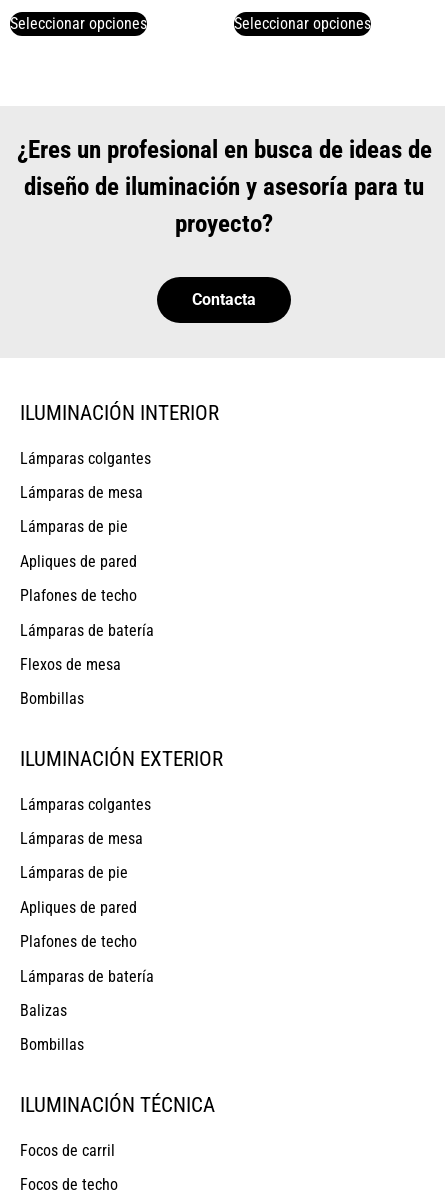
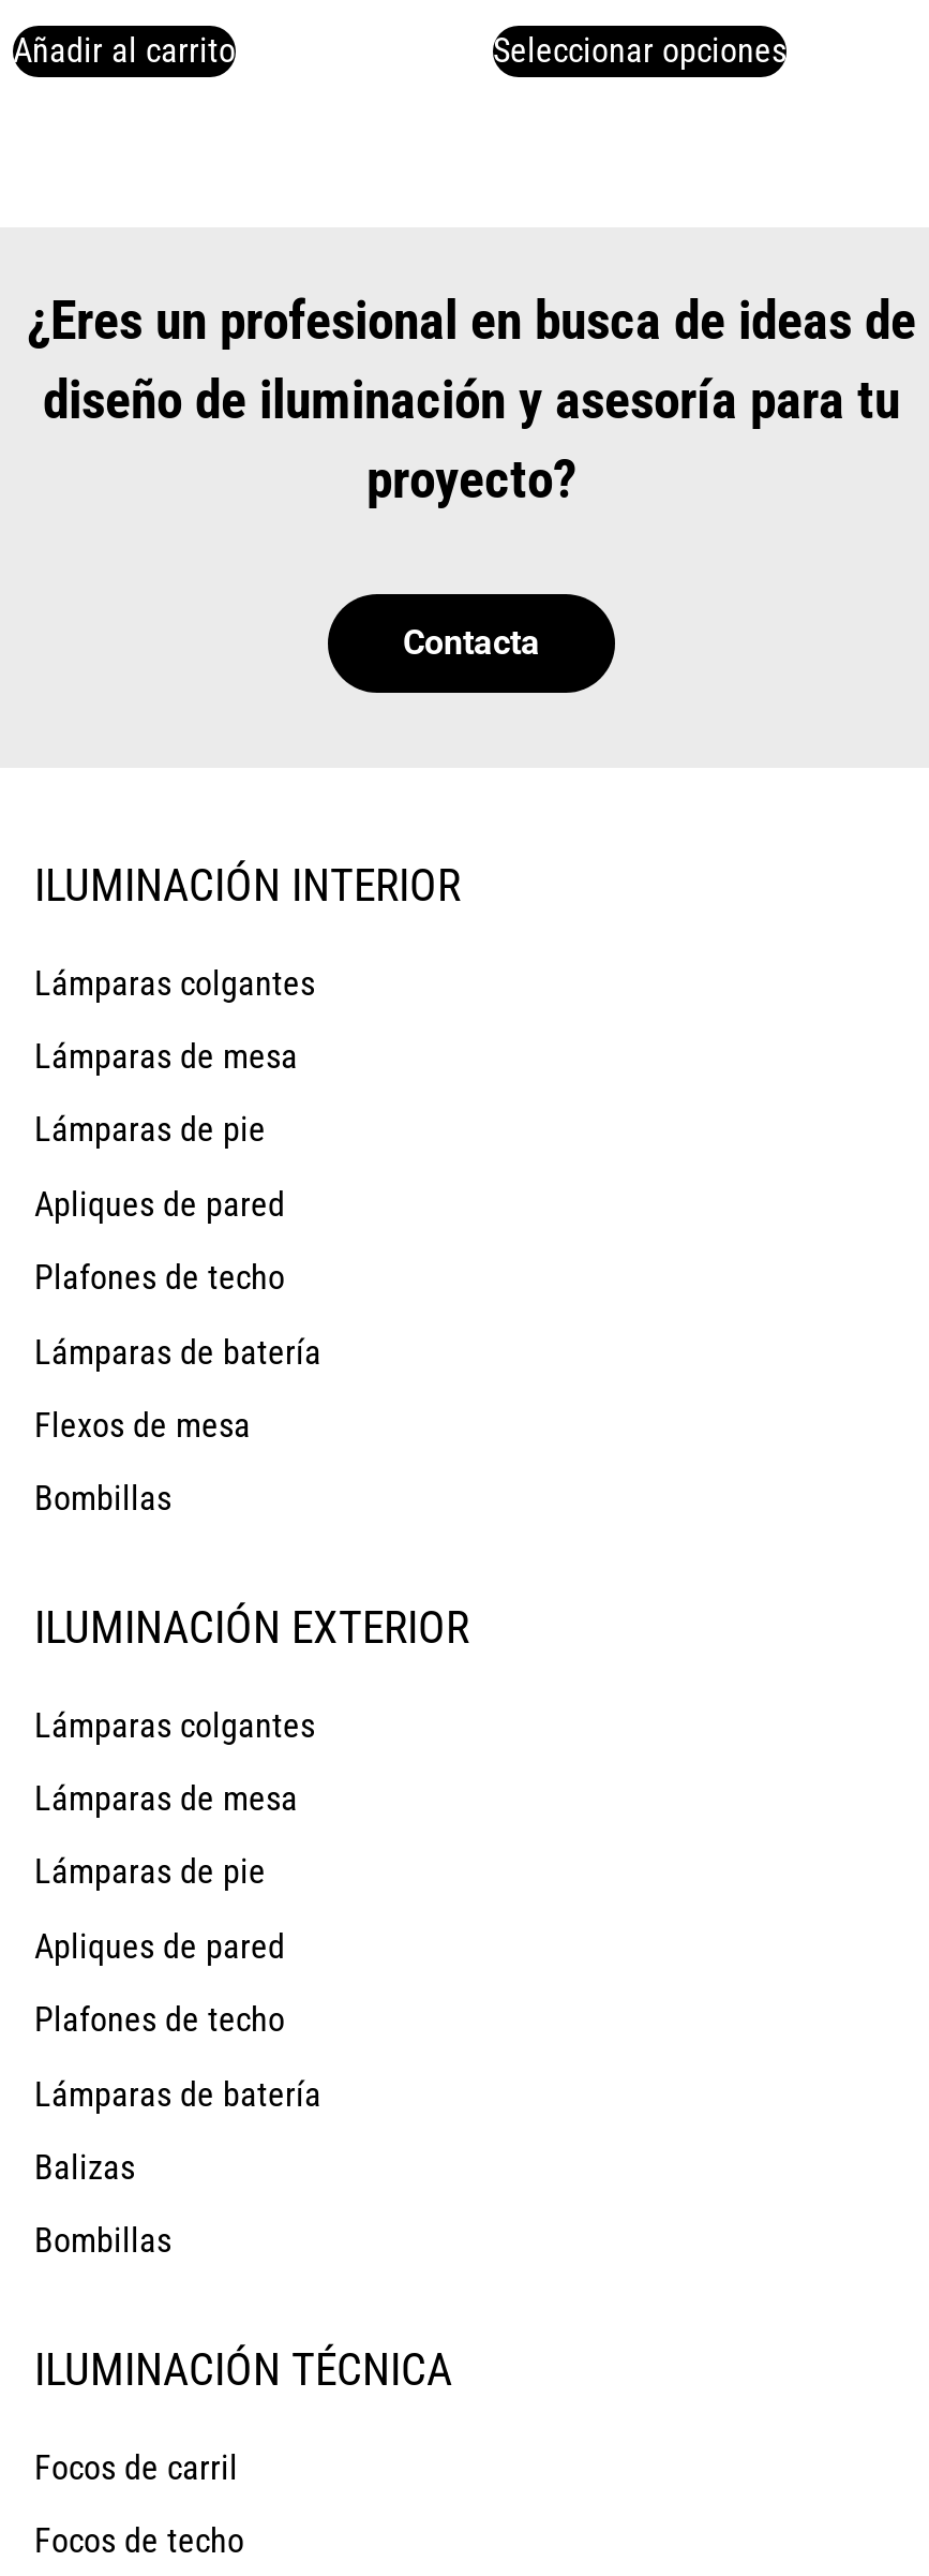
[10,14,147,33] Seleccionar opciones -> [13,30,236,71] Añadir al carrito

